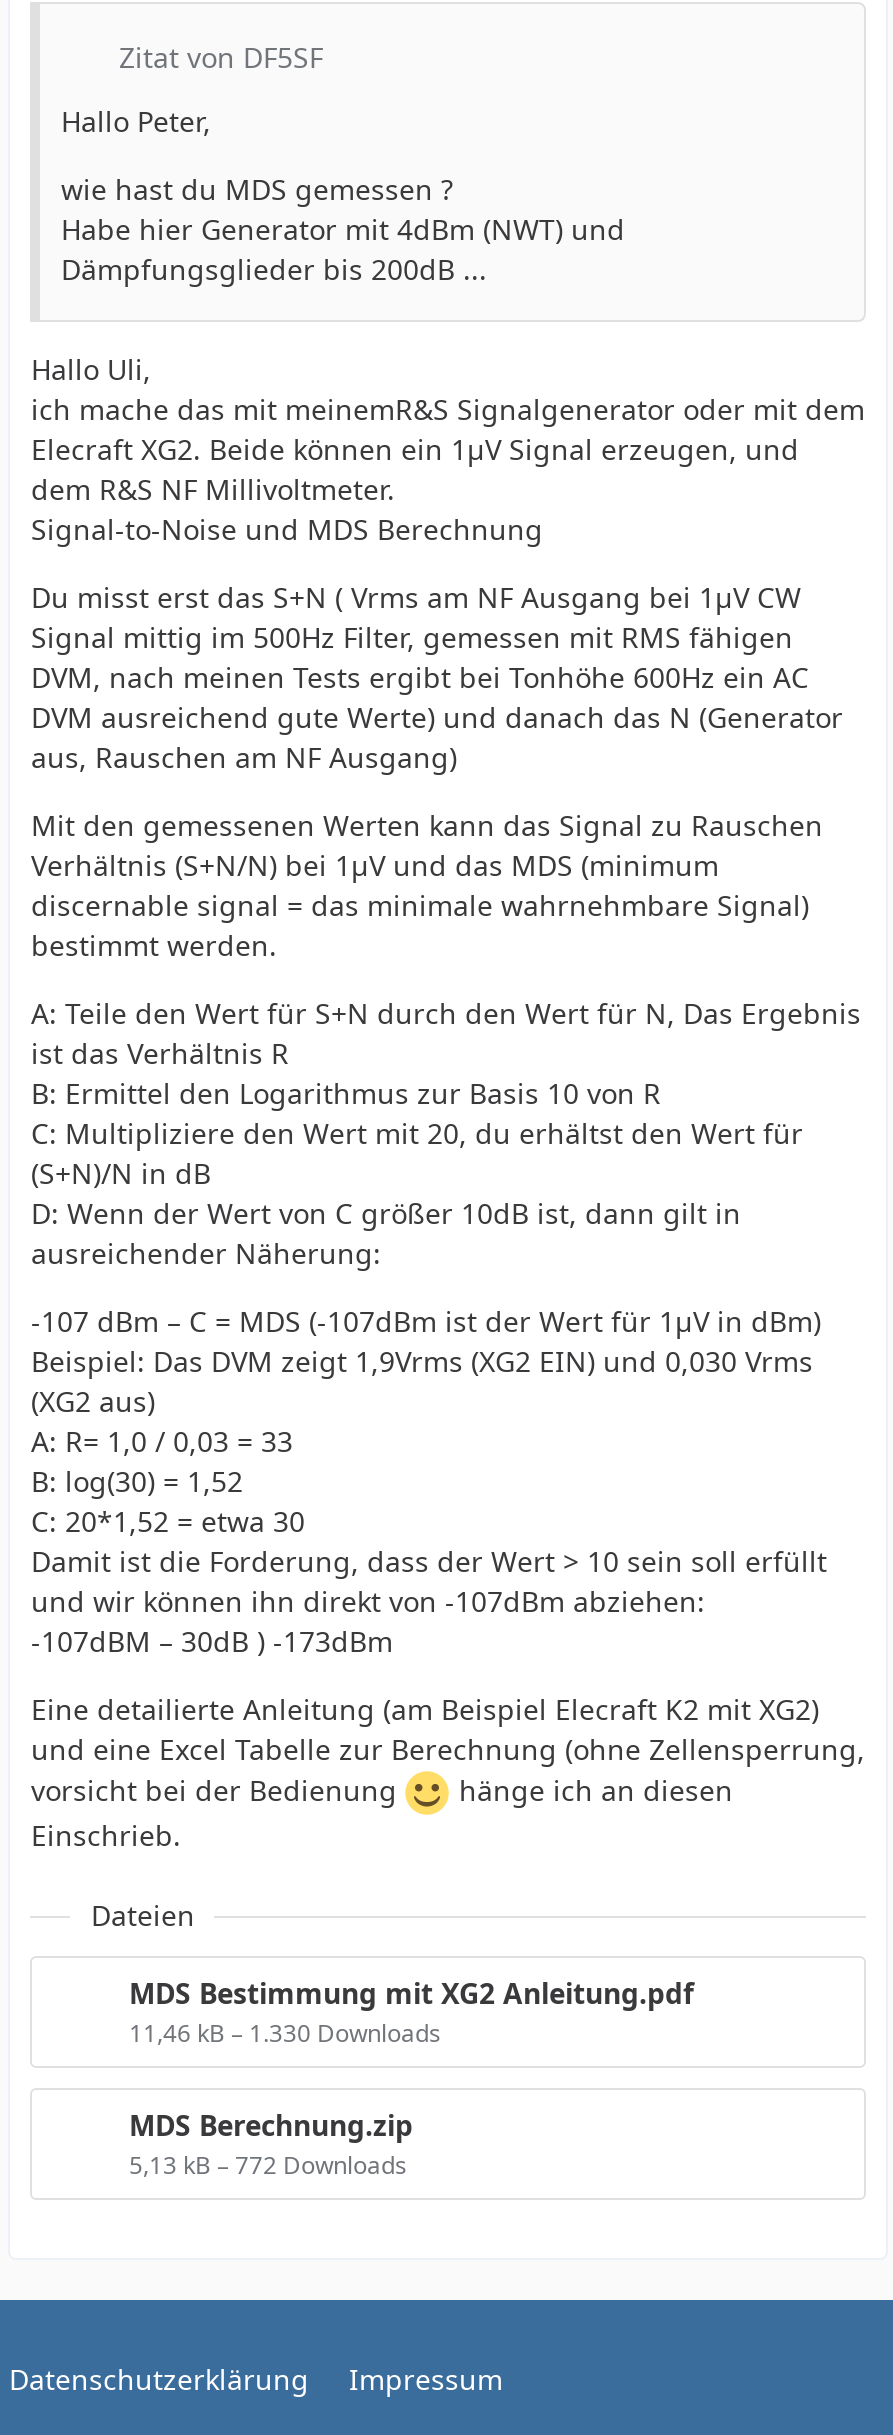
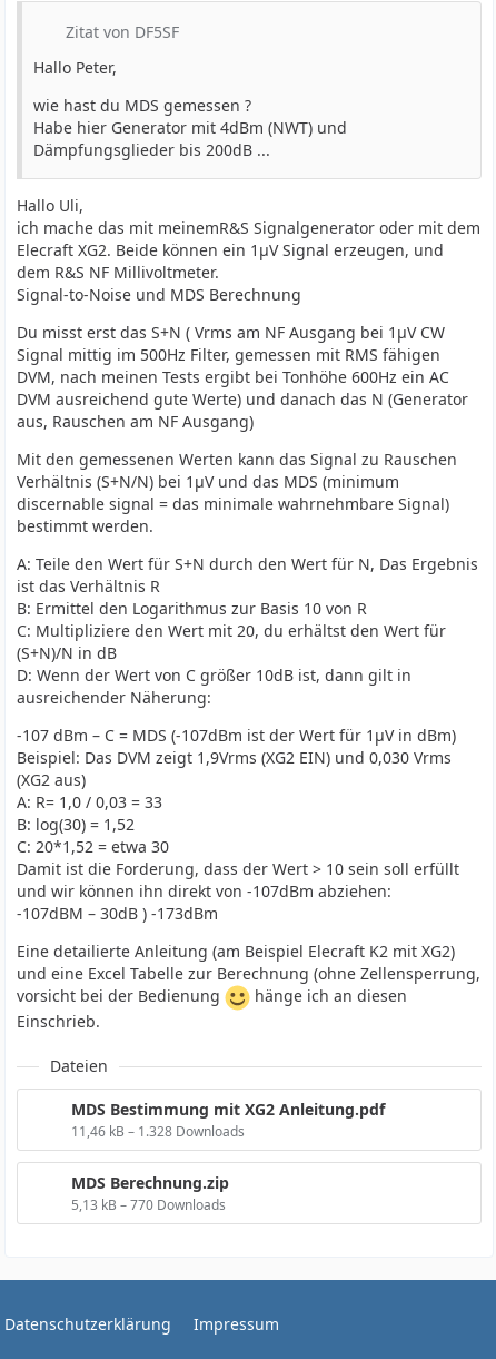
[129,2016,441,2050] 11,46 kB – 1.330 Downloads -> [72,1122,245,1141] 11,46 kB – 1.328 Downloads
[129,2148,407,2182] 5,13 kB – 772 Downloads -> [72,1195,226,1214] 5,13 kB – 770 Downloads

